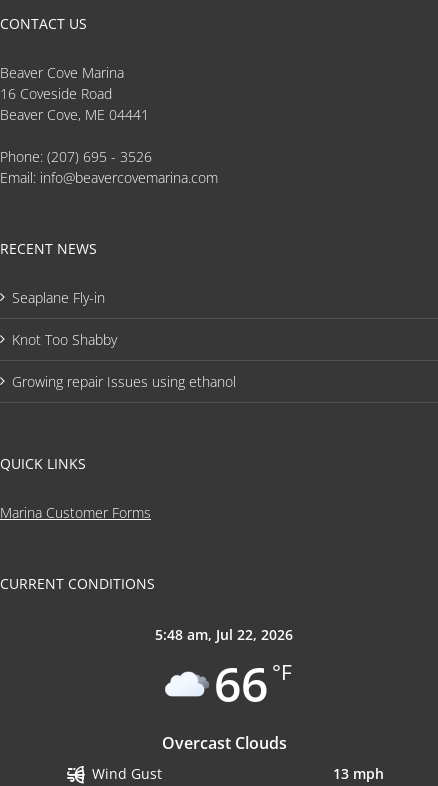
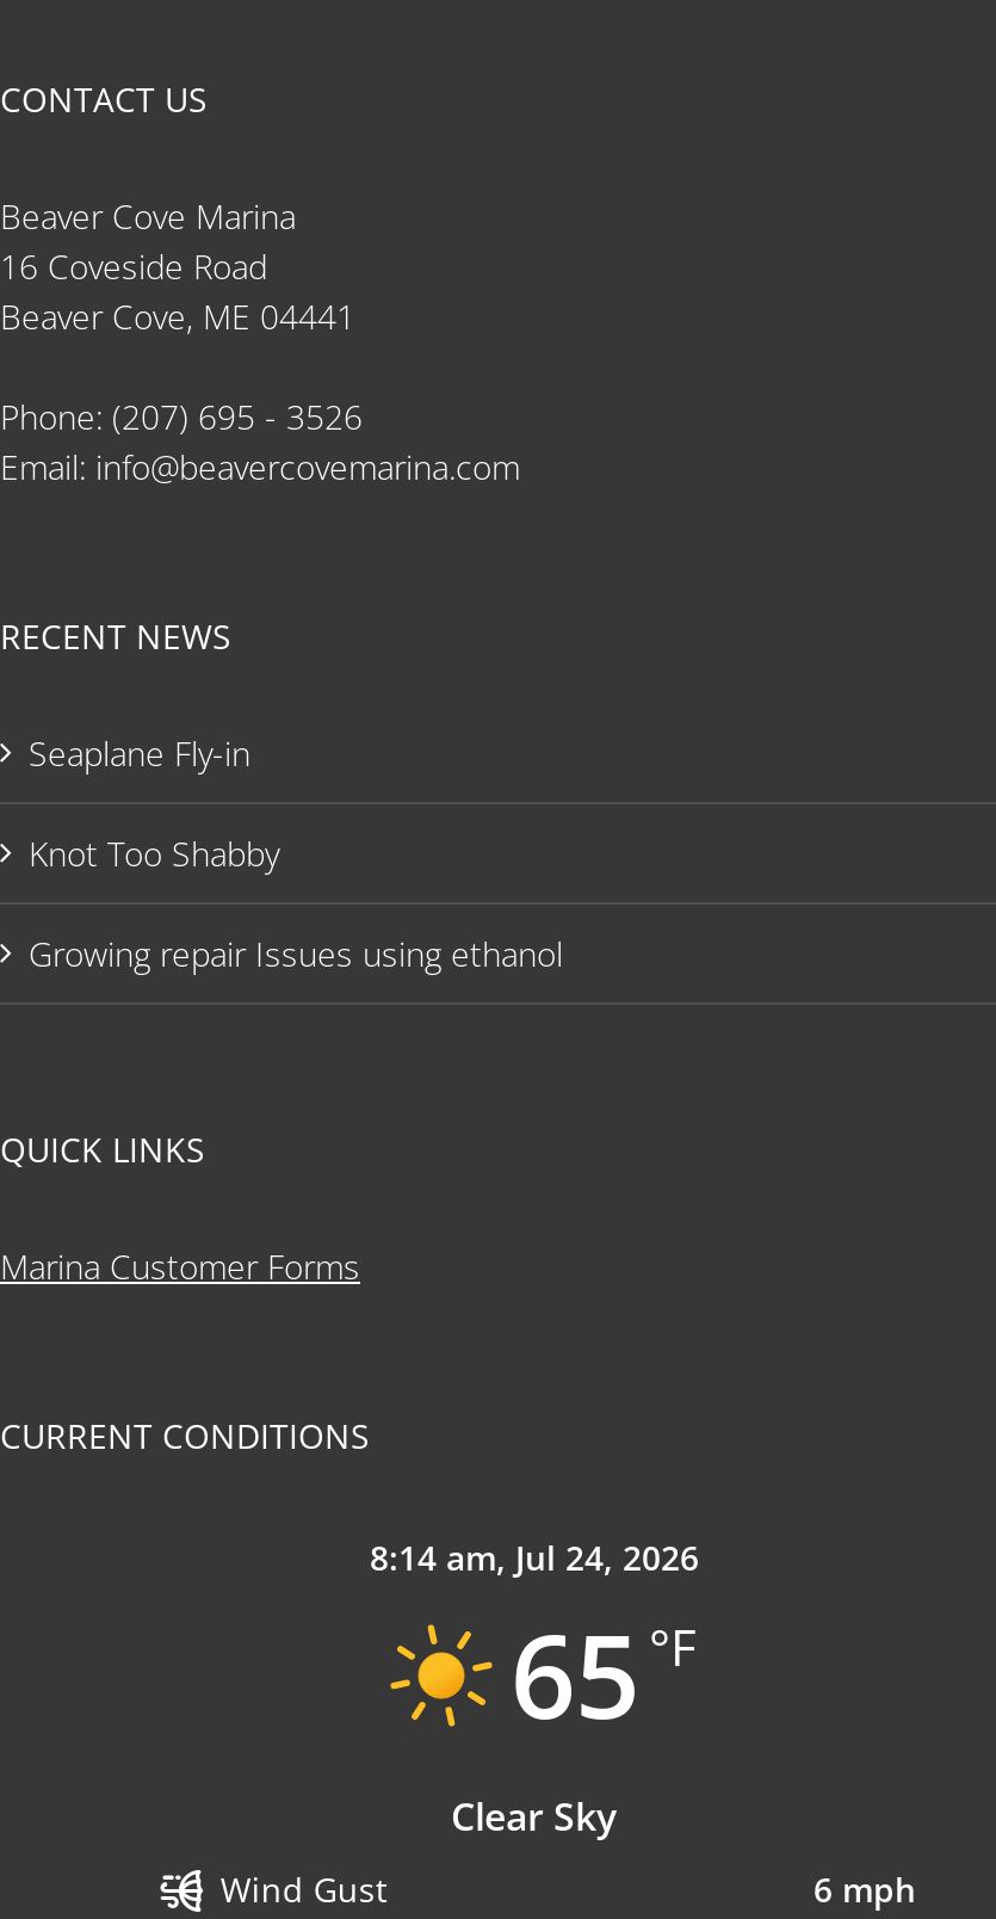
[155,625,293,754] [image] | 5:48 am, Jul 22, 2026 | 66 °F | Overcast Clouds -> [370,1535,699,1843] [image] | 8:14 am, Jul 24, 2026 | 65 °F | Clear Sky
[333,763,384,782] 13 mph -> [813,1865,916,1911] 6 mph

